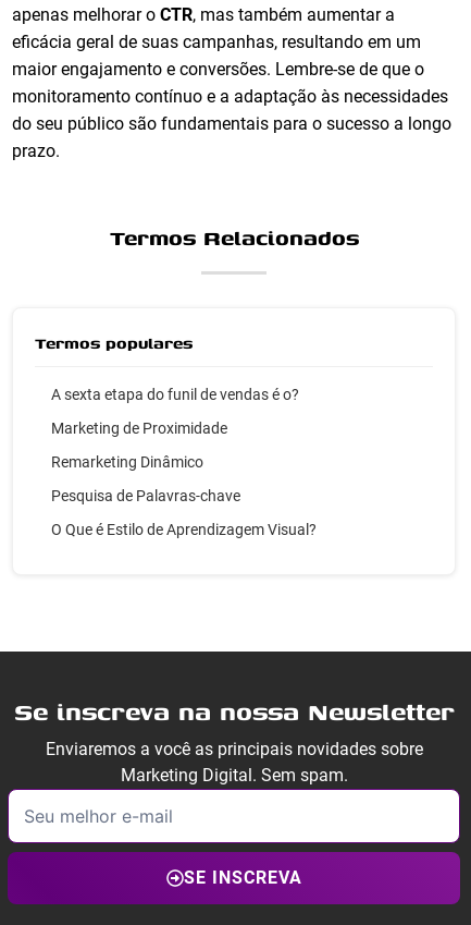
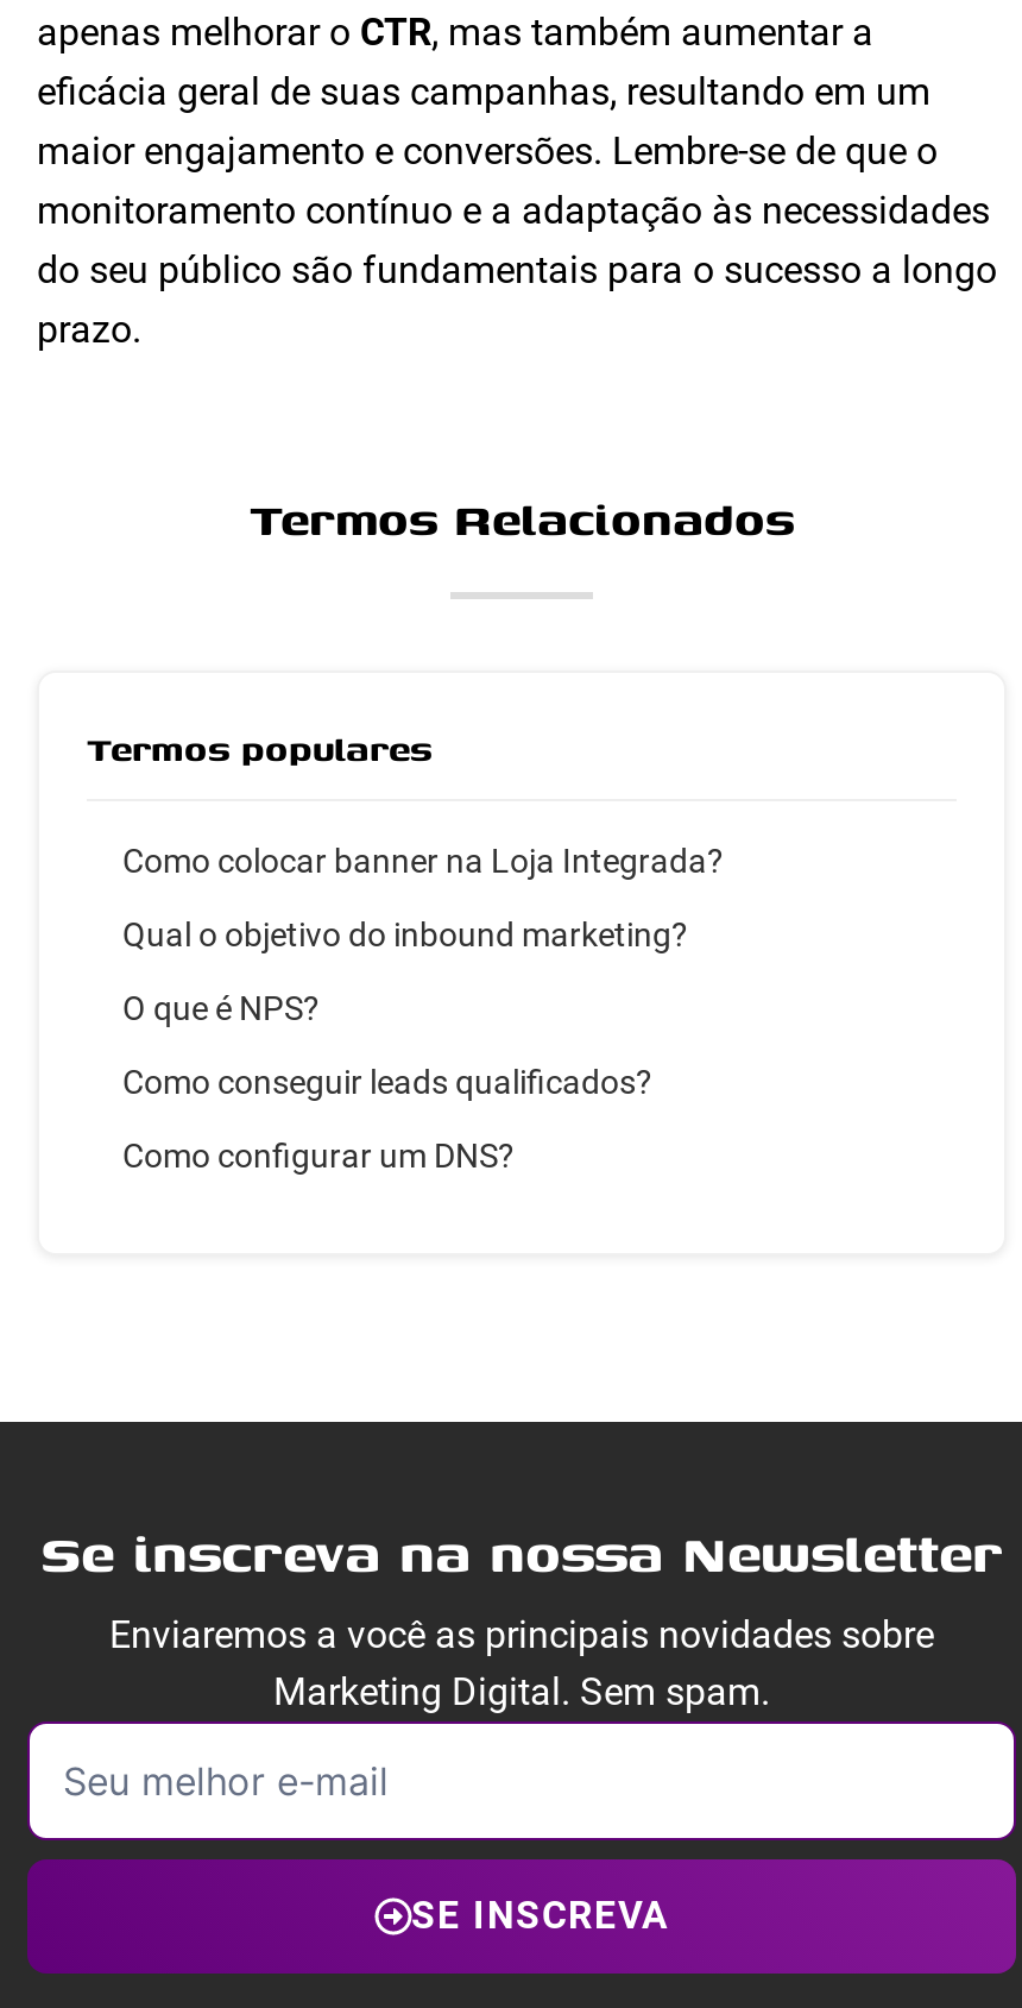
[51,386,299,403] A sexta etapa do funil de vendas é o? -> [122,842,724,880] Como colocar banner na Loja Integrada?
[51,420,227,437] Marketing de Proximidade -> [122,916,688,954] Qual o objetivo do inbound marketing?
[51,453,203,471] Remarketing Dinâmico -> [122,990,320,1028] O que é NPS?
[51,487,240,505] Pesquisa de Palavras-chave -> [122,1063,652,1101] Como conseguir leads qualificados?
[51,521,317,538] O Que é Estilo de Aprendizagem Visual? -> [122,1137,515,1175] Como configurar um DNS?

